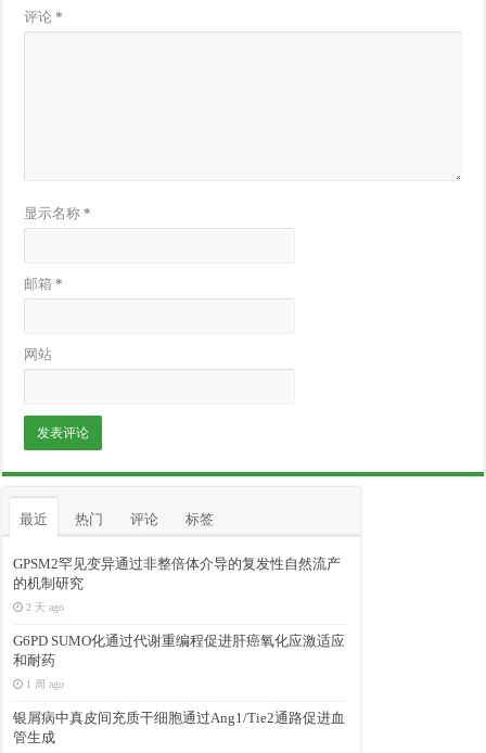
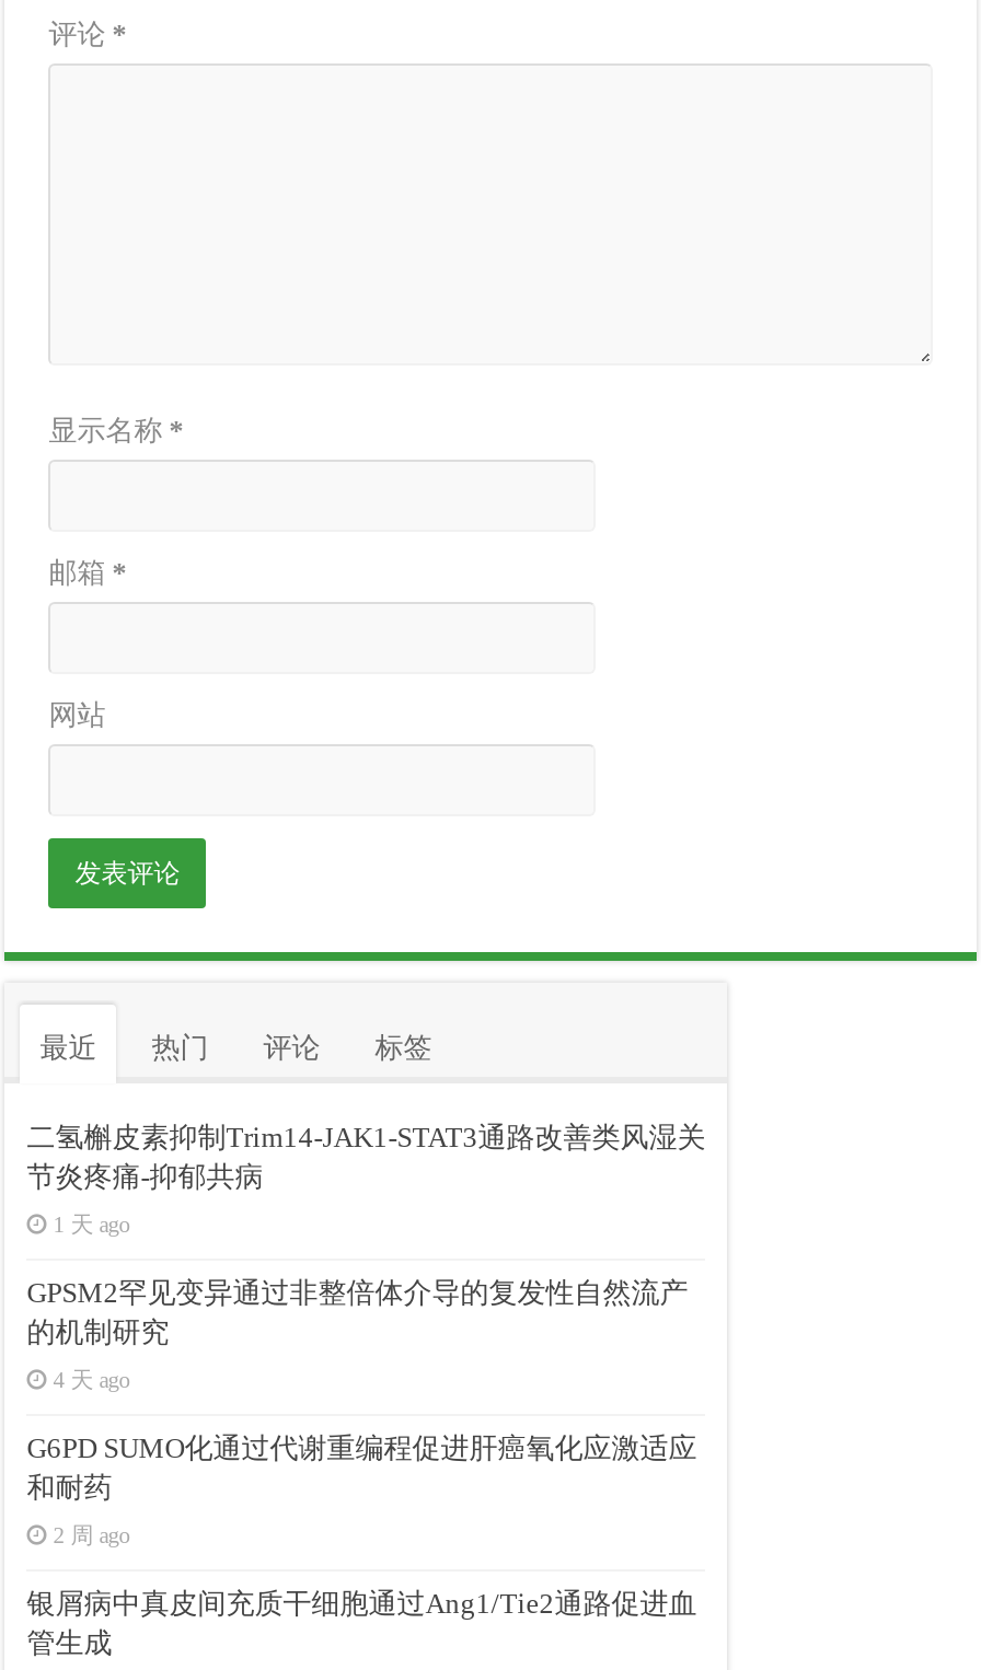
none -> [27,1121,706,1237] 二氢槲皮素抑制Trim14-JAK1-STAT3通路改善类风湿关 | 节炎疼痛-抑郁共病 | 1 天 ago
[26,601,64,613] 2 天 ago -> [53,1369,130,1393] 4 天 ago
[26,678,64,690] 1 周 ago -> [53,1524,130,1548] 2 周 ago

